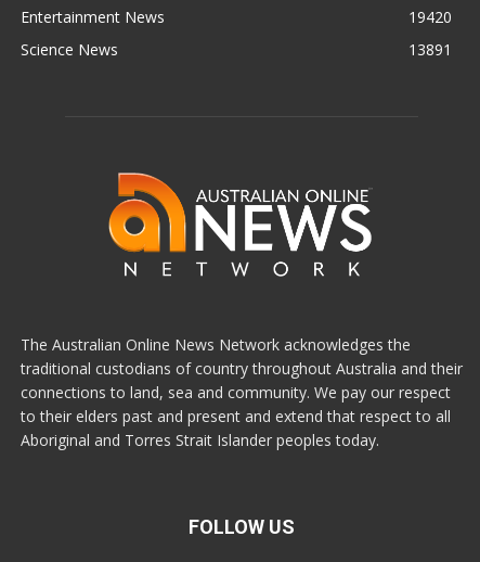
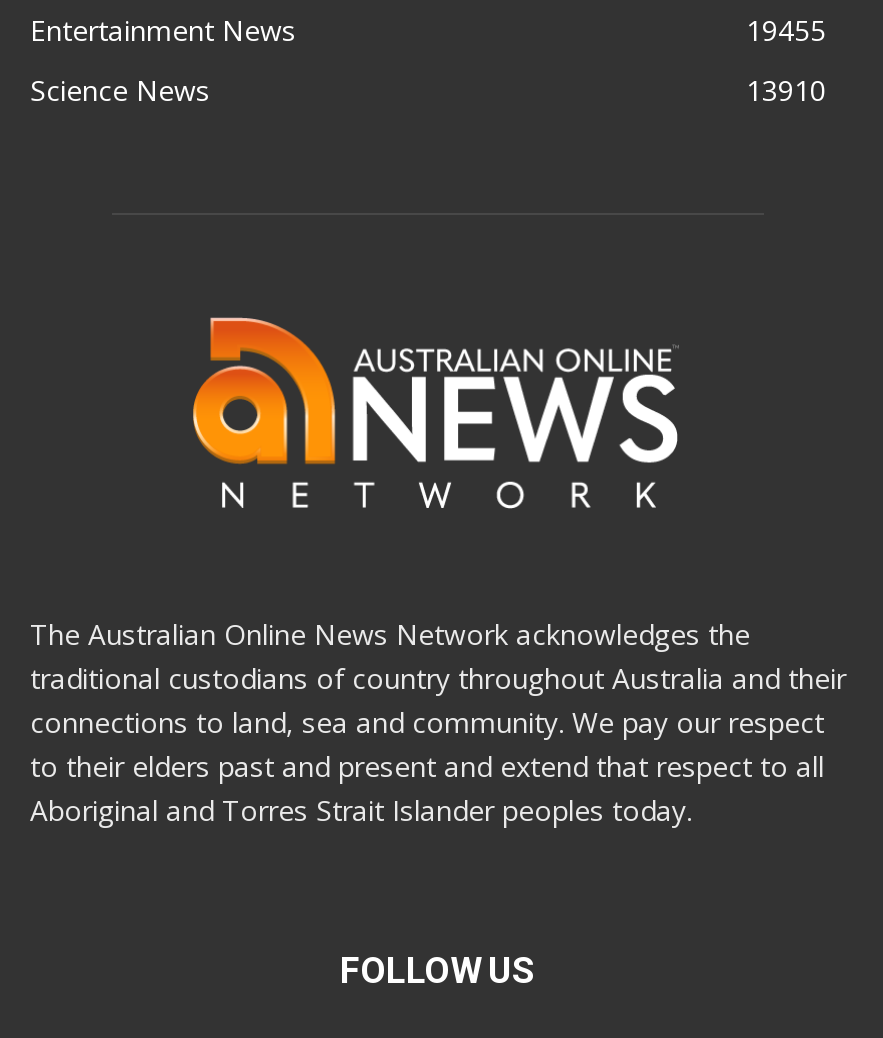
[408,7,452,27] 19420 -> [746,11,826,49] 19455
[408,39,452,60] 13891 -> [746,71,826,109] 13910

